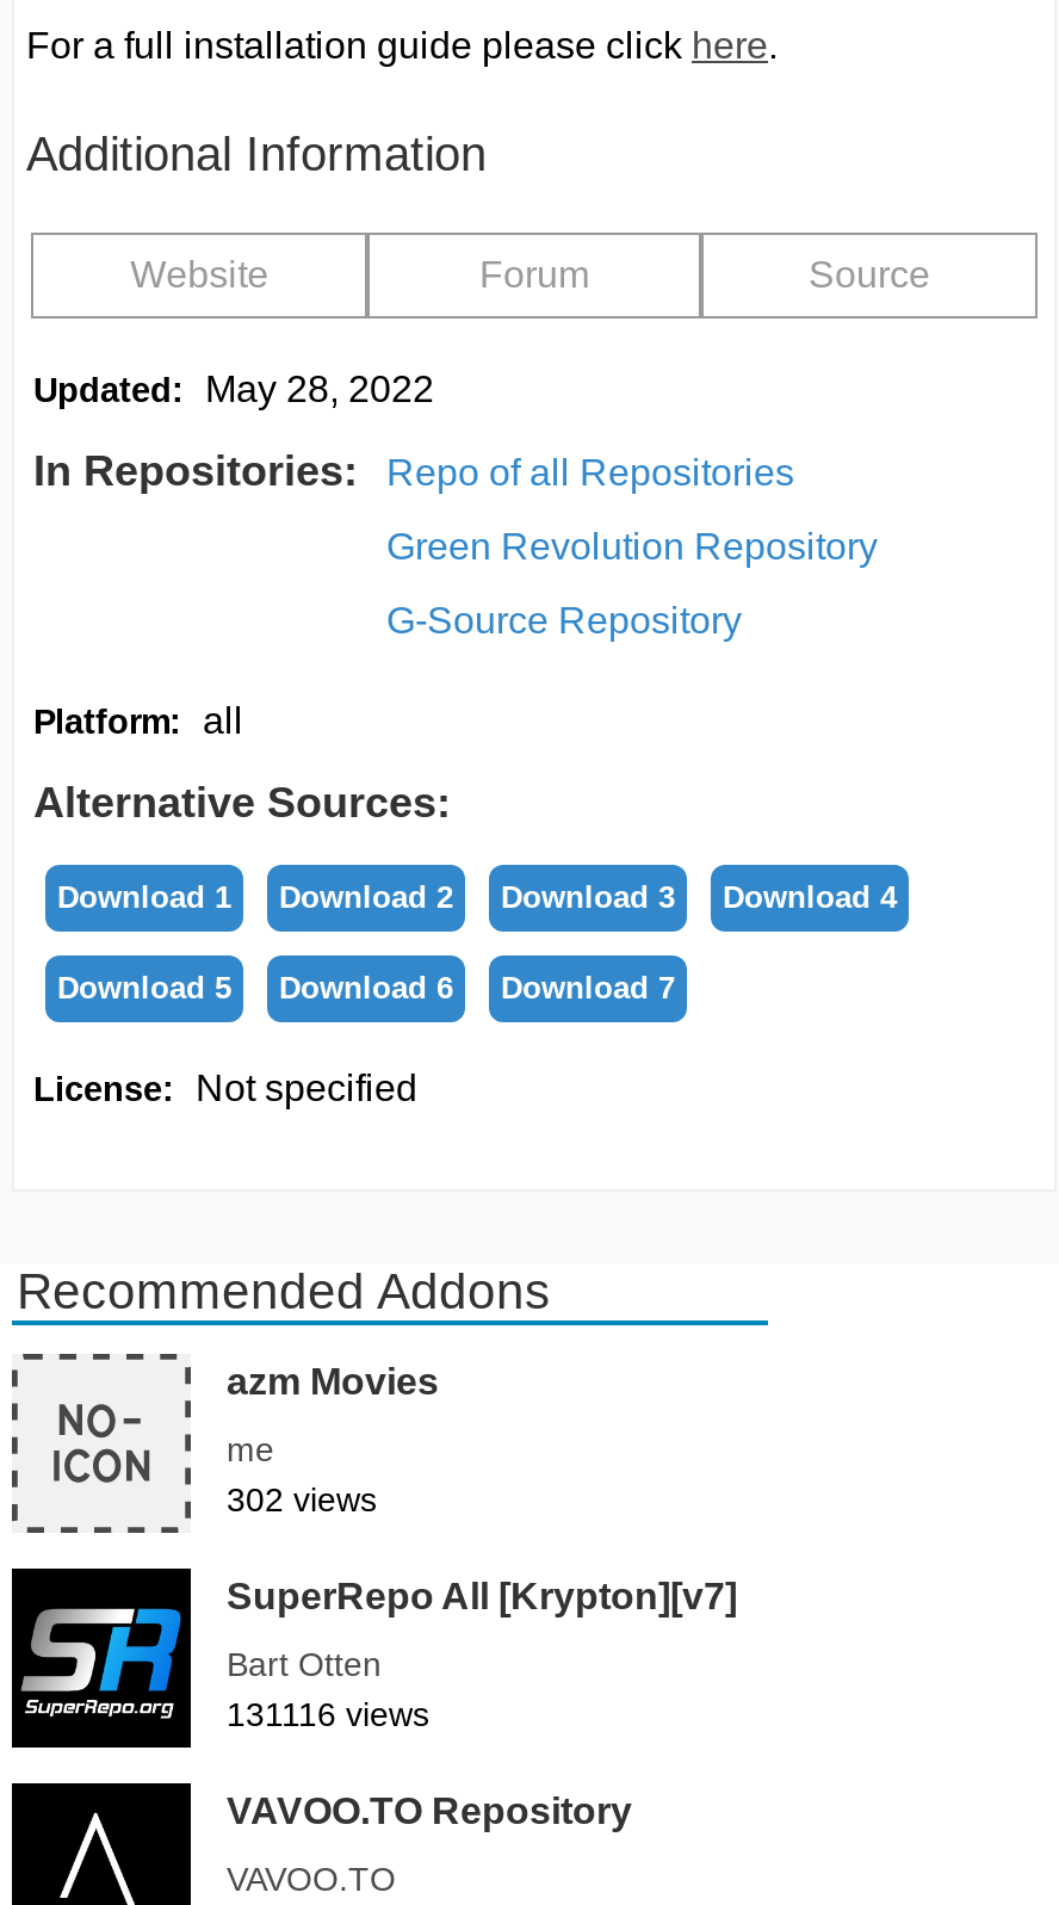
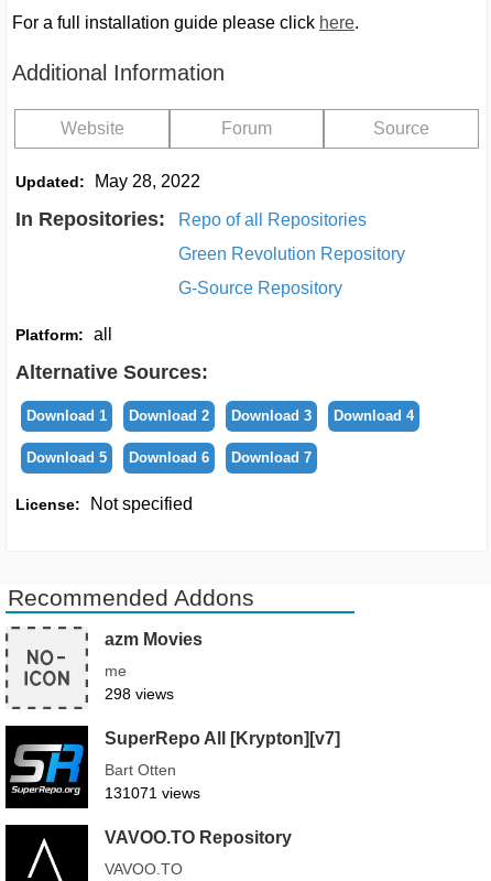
[227,1479,377,1518] 302 views -> [105,685,174,702] 298 views
[227,1694,429,1732] 131116 views -> [105,784,200,801] 131071 views

